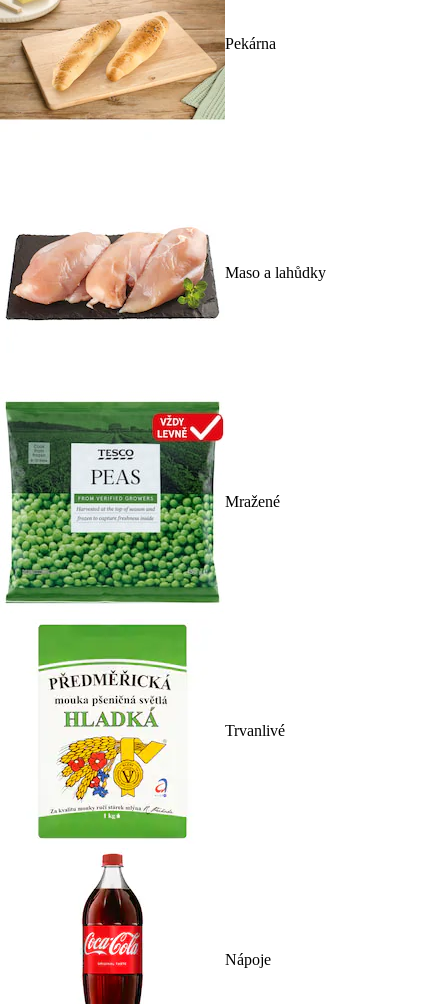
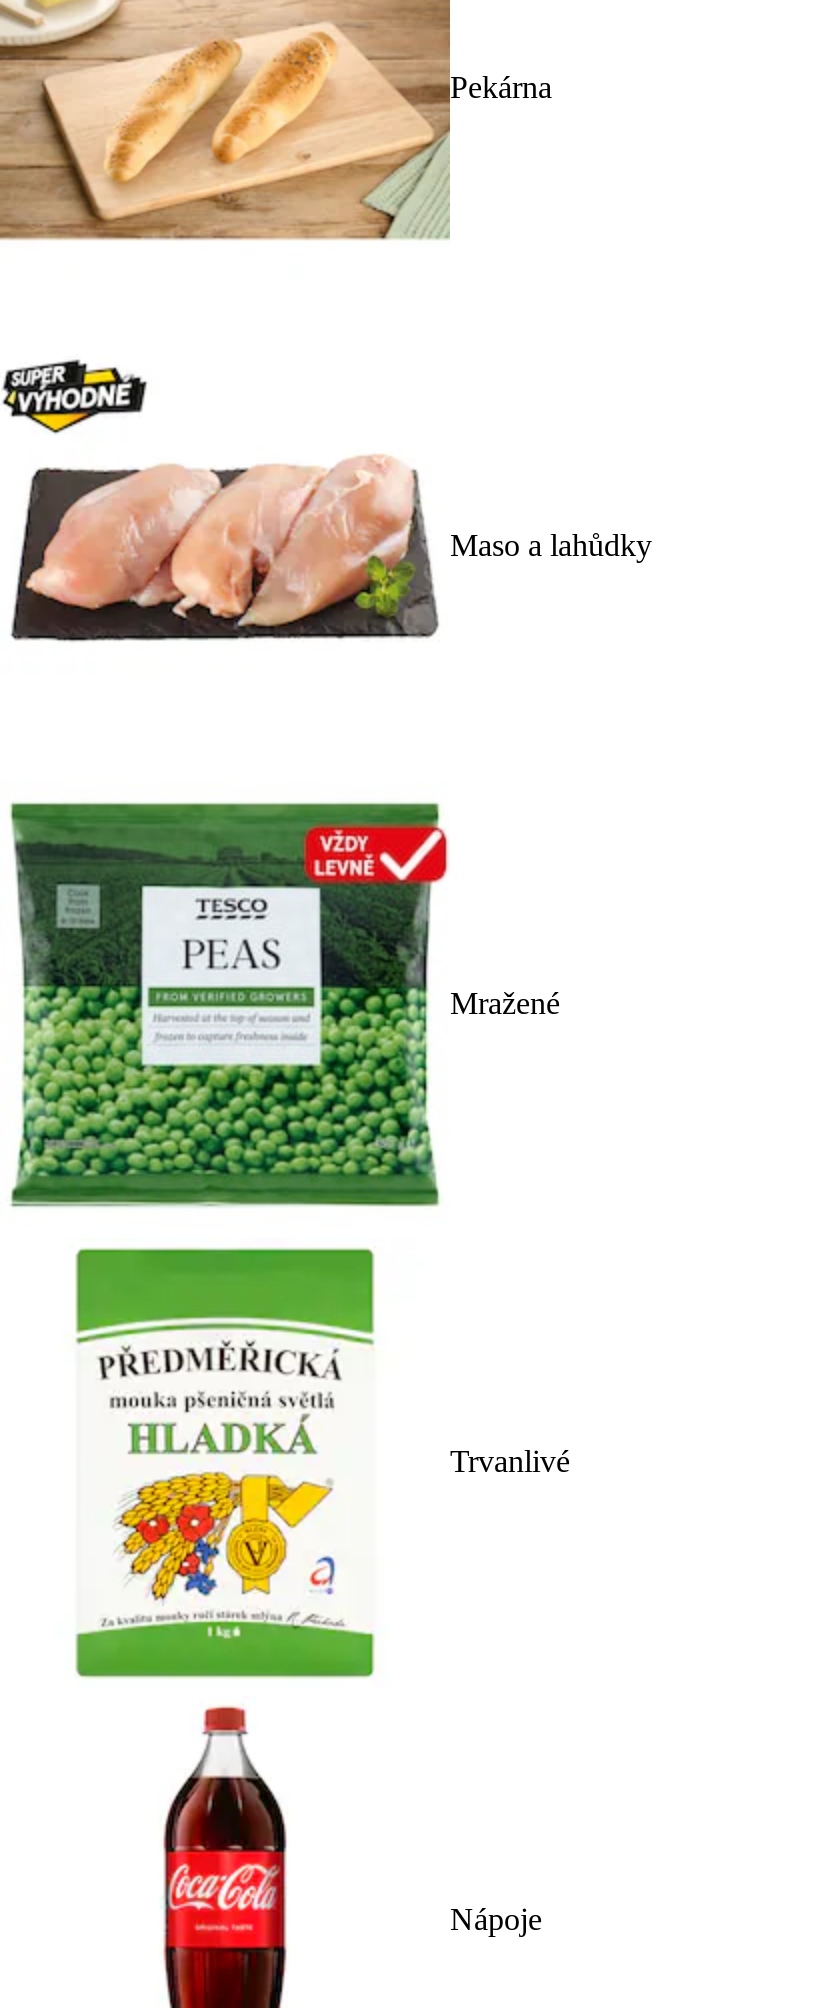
none -> [6,358,148,434] [image]

